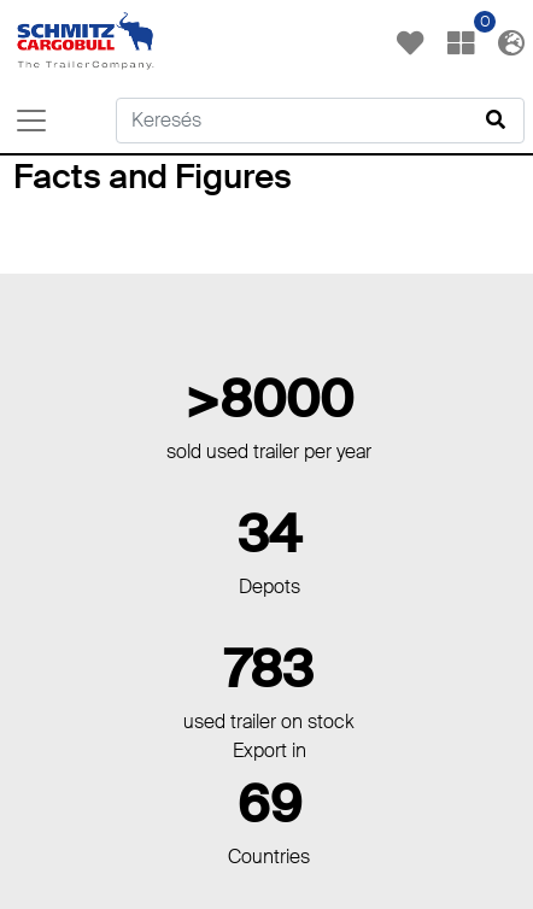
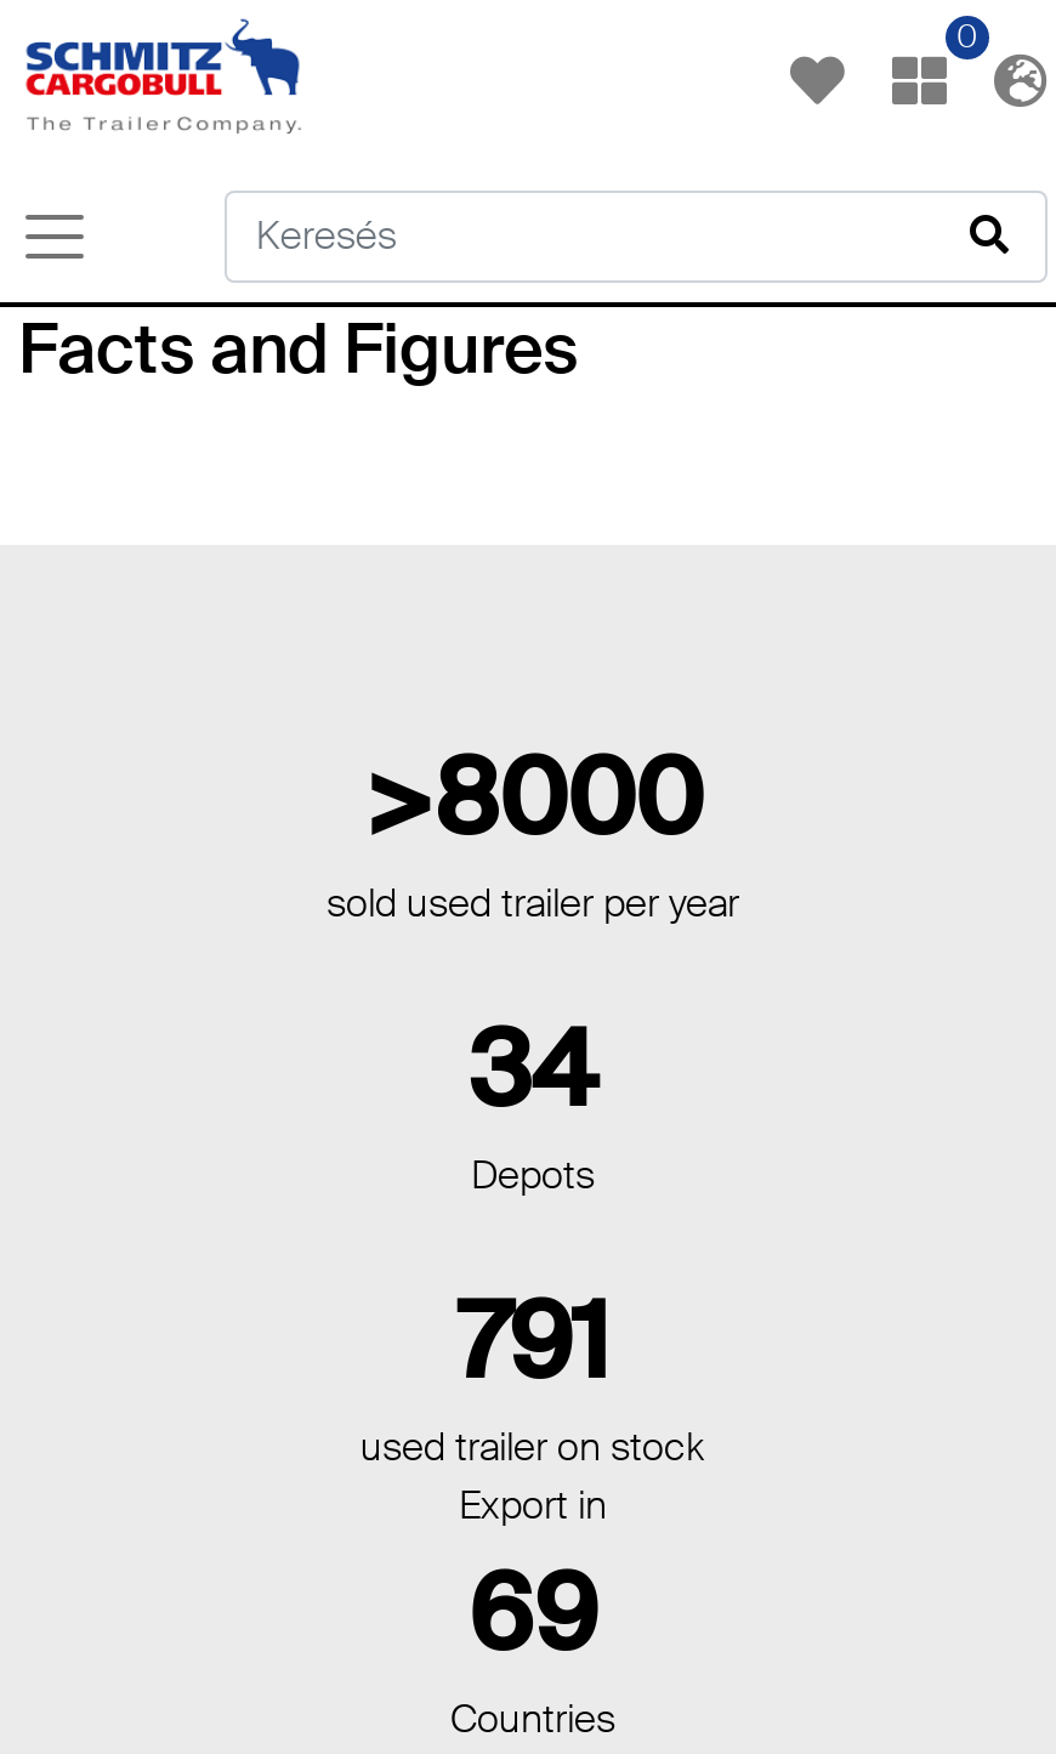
[224,635,314,703] 783 -> [458,1273,608,1409] 791

